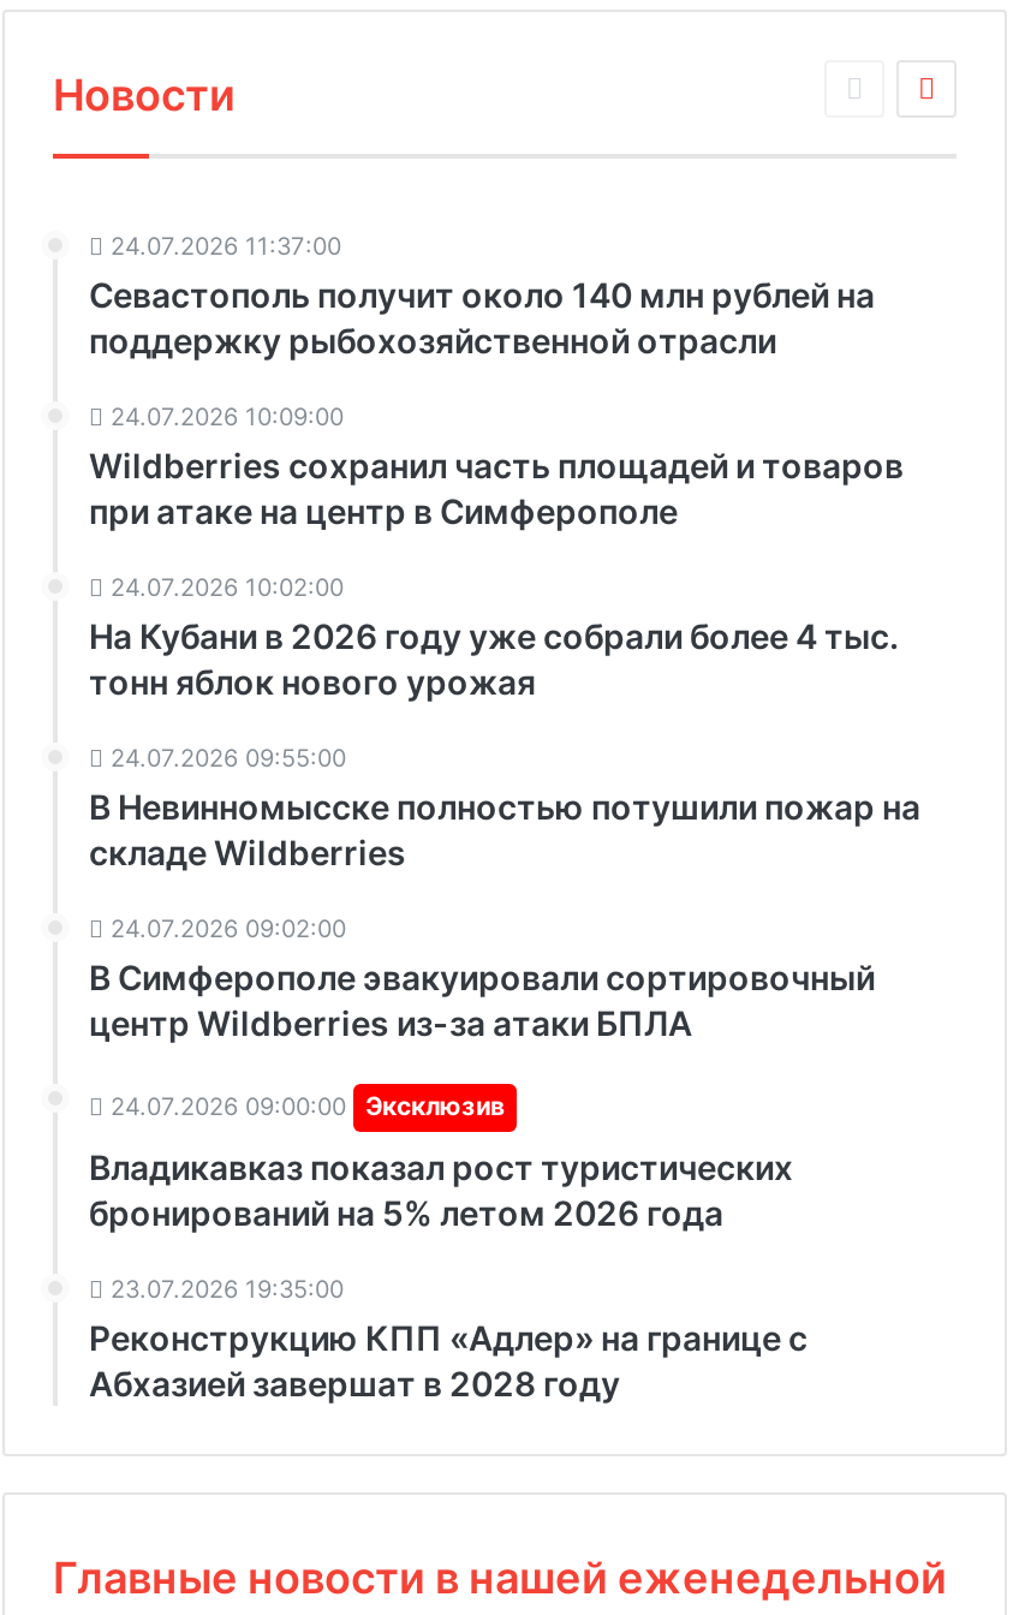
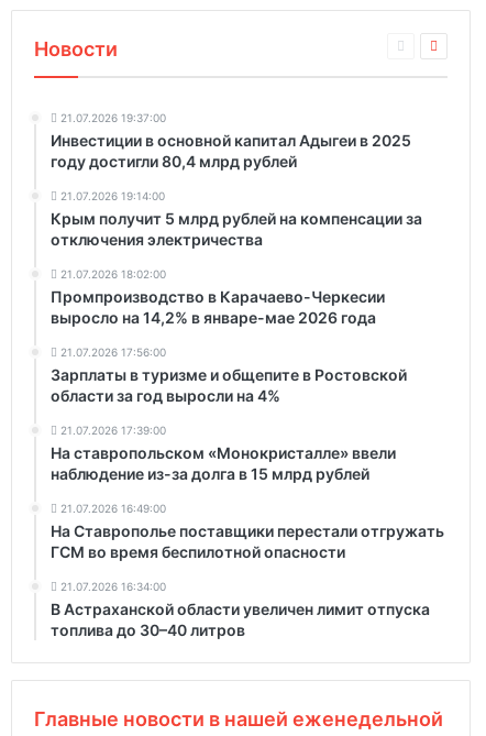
[89,230,920,1402] 24.07.2026 11:37:00 | Севастополь получит около 140 млн рублей на | поддержку рыбохозяйственной отрасли | 24.07.2026 10:09:00 | Wildberries сохранил часть площадей и товаров | при атаке на центр в Симферополе | 24.07.2026 10:02:00 | На Кубани в 2026 году уже собрали более 4 тыс. | тонн яблок нового урожая | 24.07.2026 09:55:00 | В Невинномысске полностью потушили пожар на | складе Wildberries | 24.07.2026 09:02:00 | В Симферополе эвакуировали сортировочный | центр Wildberries из-за атаки БПЛА | 24.07.2026 09:00:00 | Эксклюзив | Владикавказ показал рост туристических | бронирований на 5% летом 2026 года | 23.07.2026 19:35:00 | Реконструкцию КПП «Адлер» на границе с | Абхазией завершат в 2028 году -> [51,111,444,639] 21.07.2026 19:37:00 | Инвестиции в основной капитал Адыгеи в 2025 | году достигли 80,4 млрд рублей | 21.07.2026 19:14:00 | Крым получит 5 млрд рублей на компенсации за | отключения электричества | 21.07.2026 18:02:00 | Промпроизводство в Карачаево-Черкесии | выросло на 14,2% в январе-мае 2026 года | 21.07.2026 17:56:00 | Зарплаты в туризме и общепите в Ростовской | области за год выросли на 4% | 21.07.2026 17:39:00 | На ставропольском «Монокристалле» ввели | наблюдение из-за долга в 15 млрд рублей | 21.07.2026 16:49:00 | На Ставрополье поставщики перестали отгружать | ГСМ во время беспилотной опасности | 21.07.2026 16:34:00 | В Астраханской области увеличен лимит отпуска | топлива до 30–40 литров

